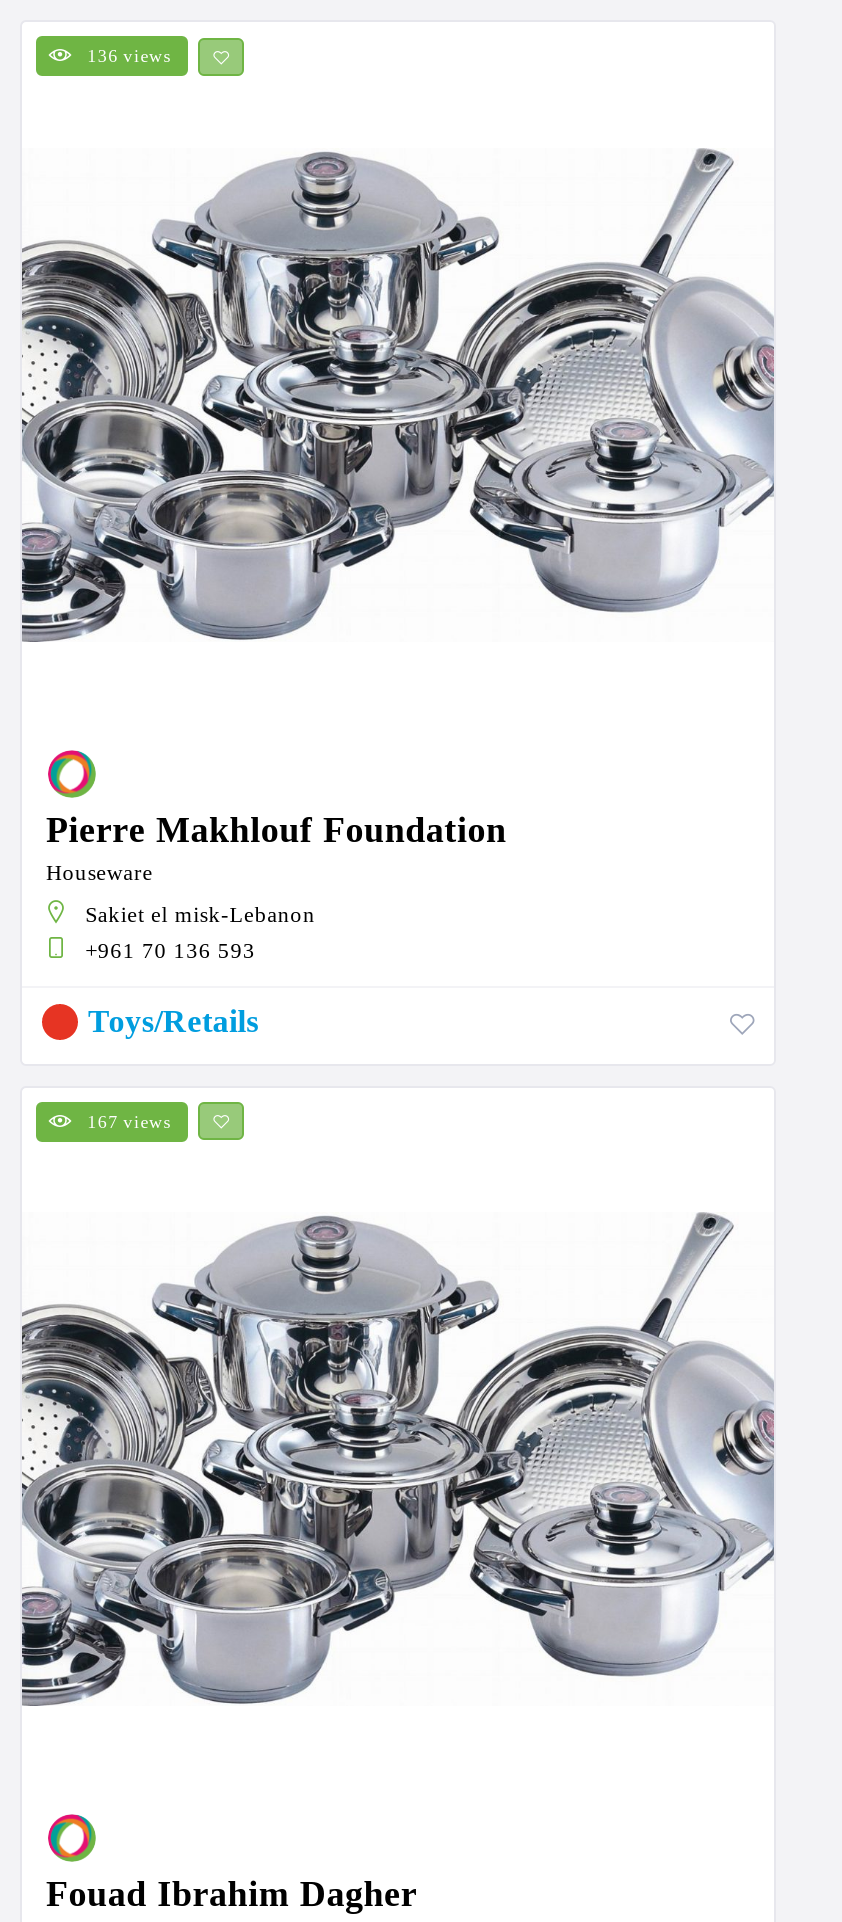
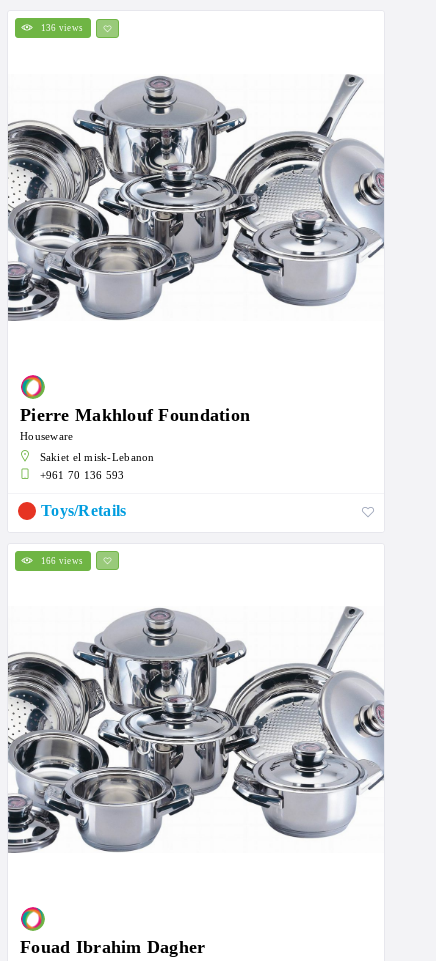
[87,1112,172,1132] 167 views -> [41,556,83,566] 166 views

